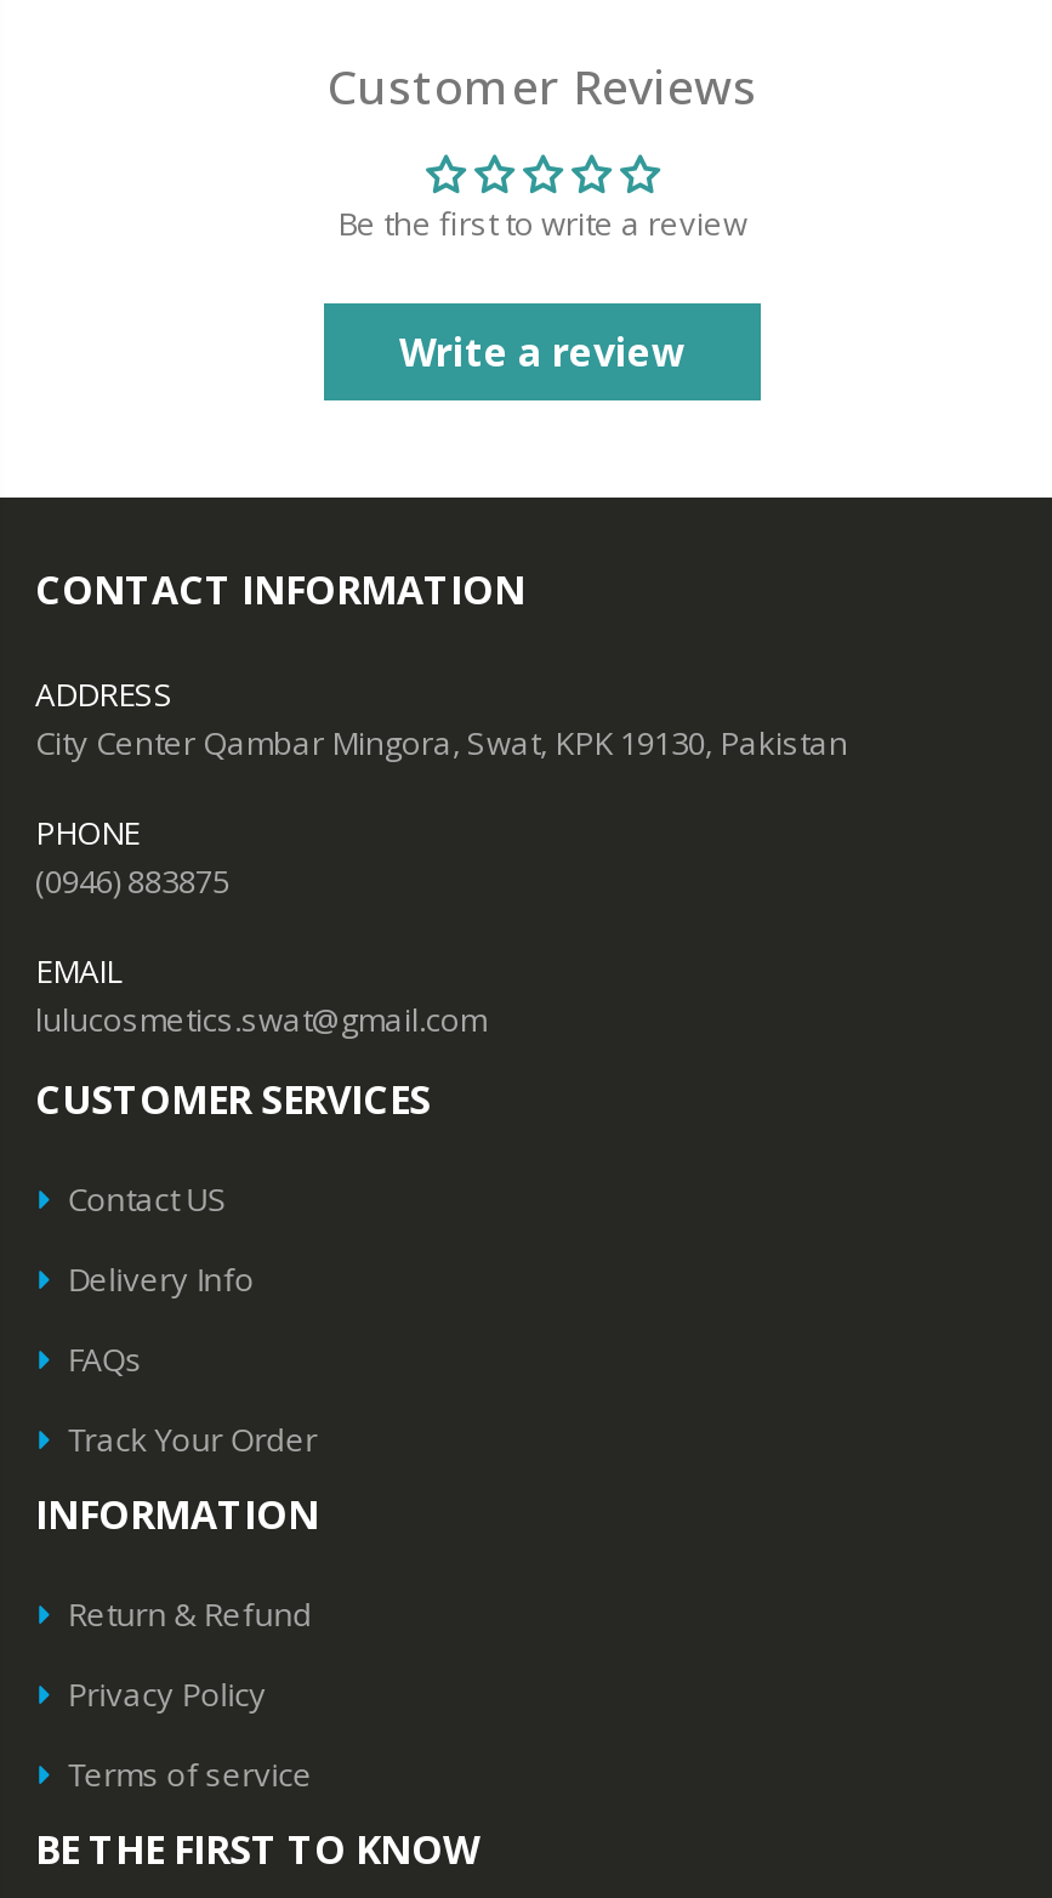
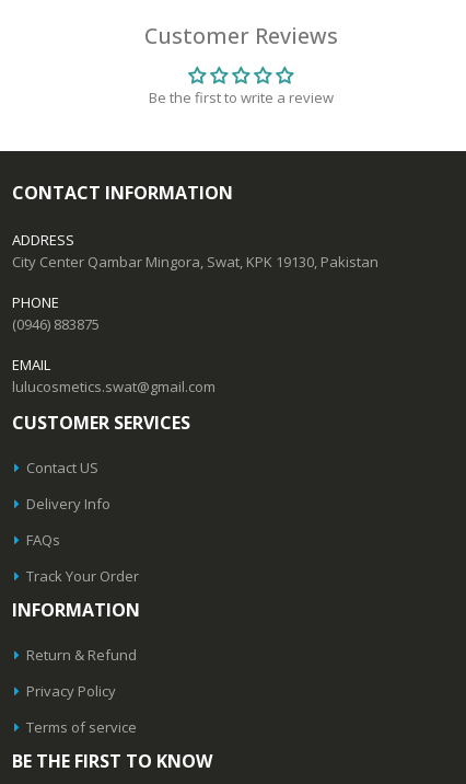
[399,325,686,379] Write a review -> none

